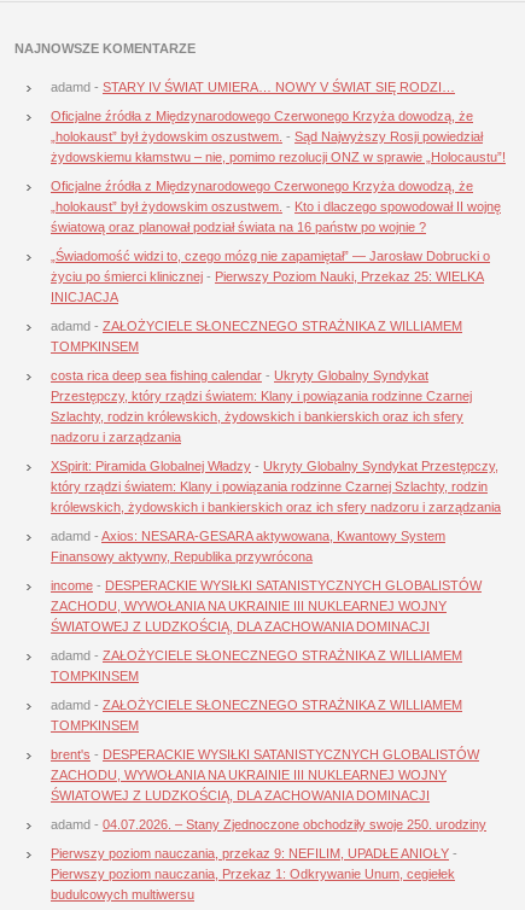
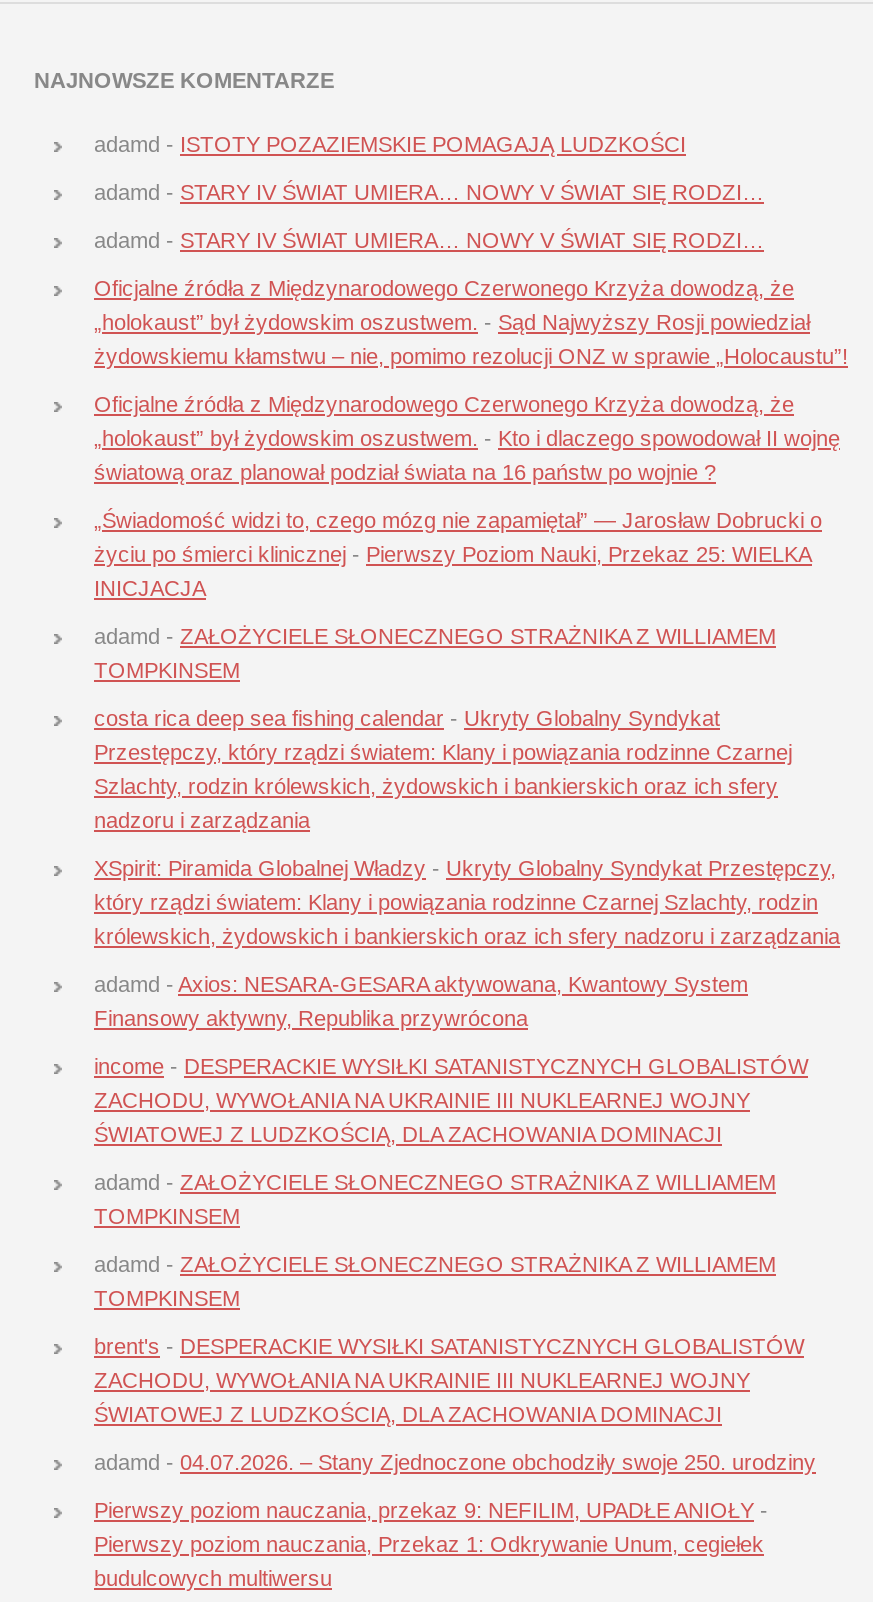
none -> [94,131,764,203] adamd - ISTOTY POZAZIEMSKIE POMAGAJĄ LUDZKOŚCI | adamd - STARY IV ŚWIAT UMIERA… NOWY V ŚWIAT SIĘ RODZI…

